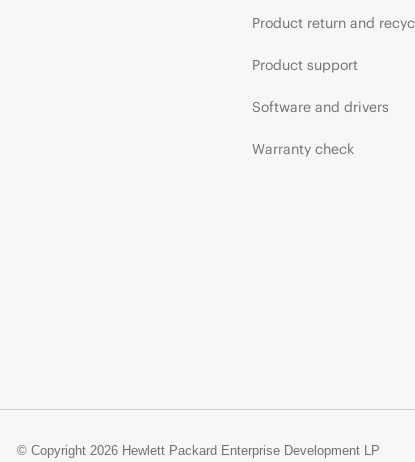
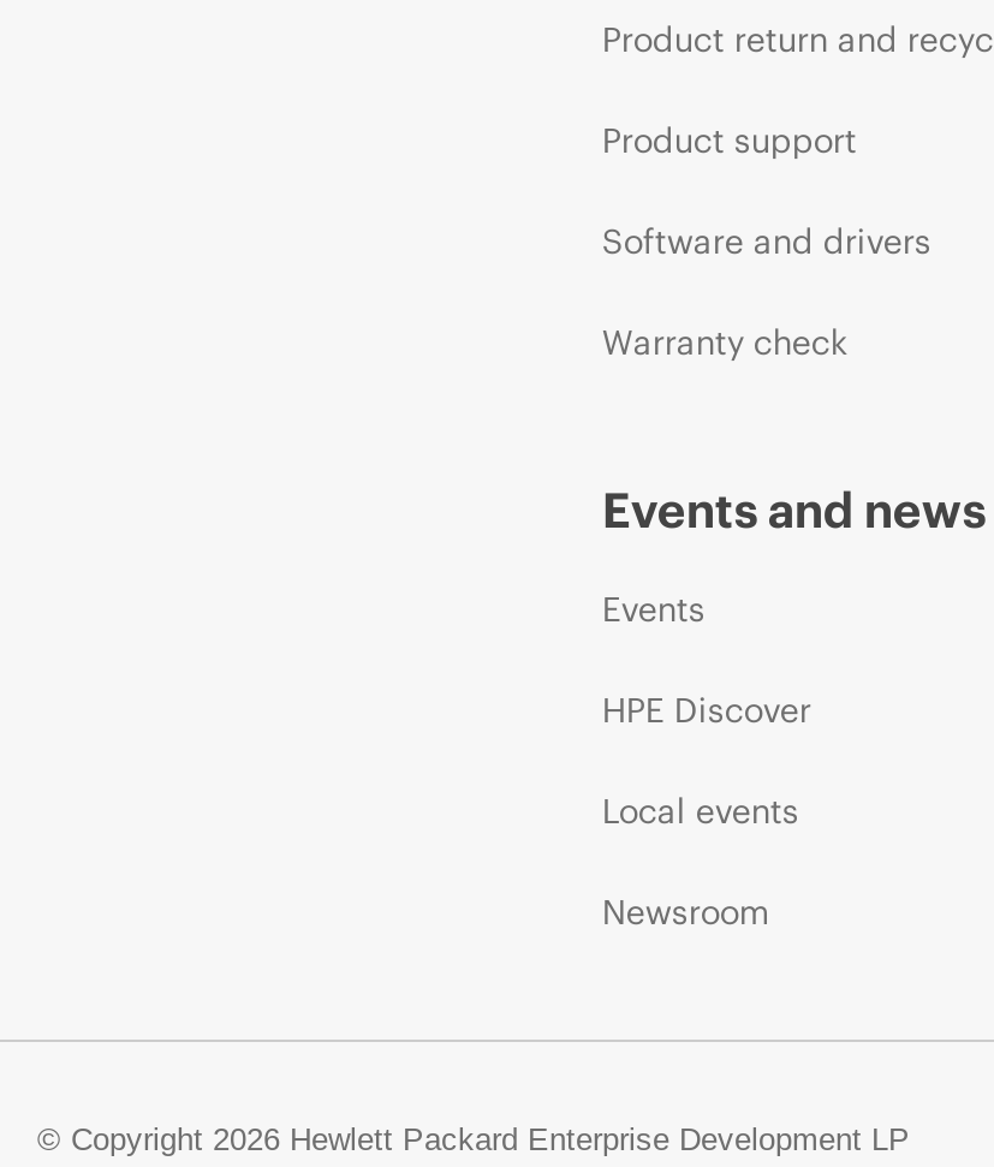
none -> [602,480,987,934] Events and news | Events | HPE Discover | Local events | Newsroom

